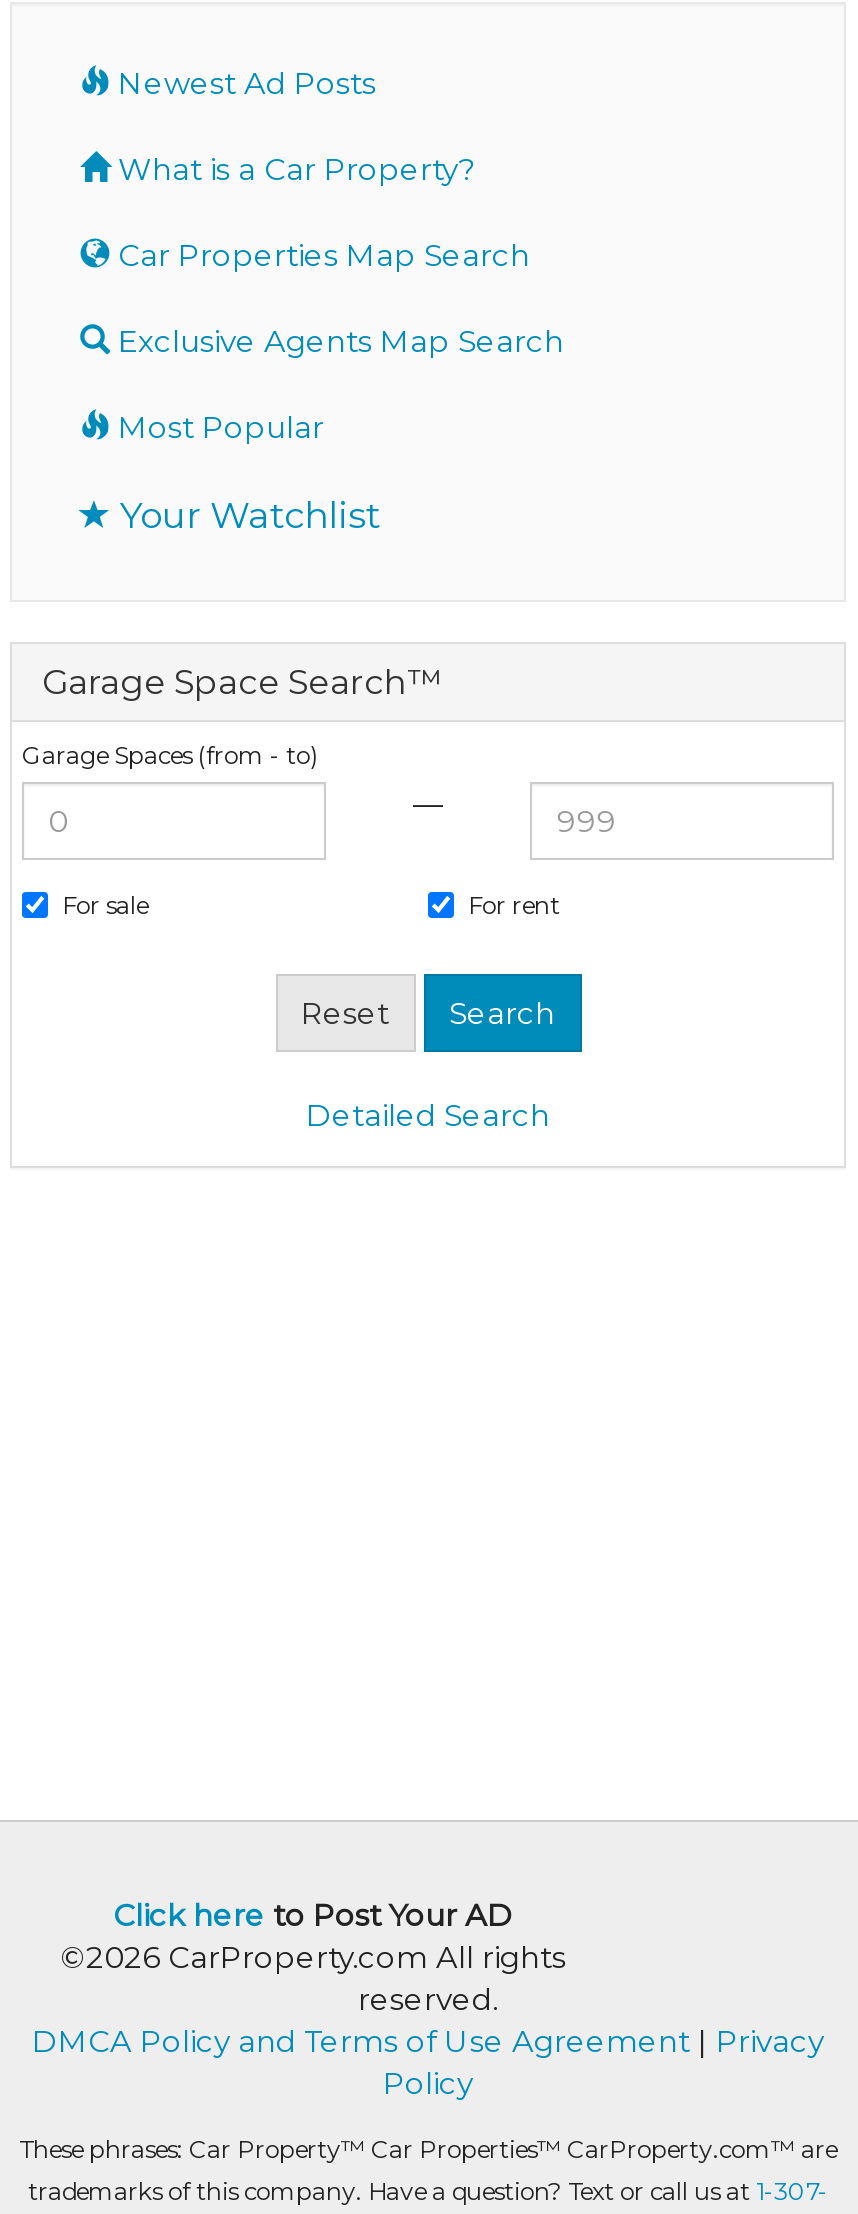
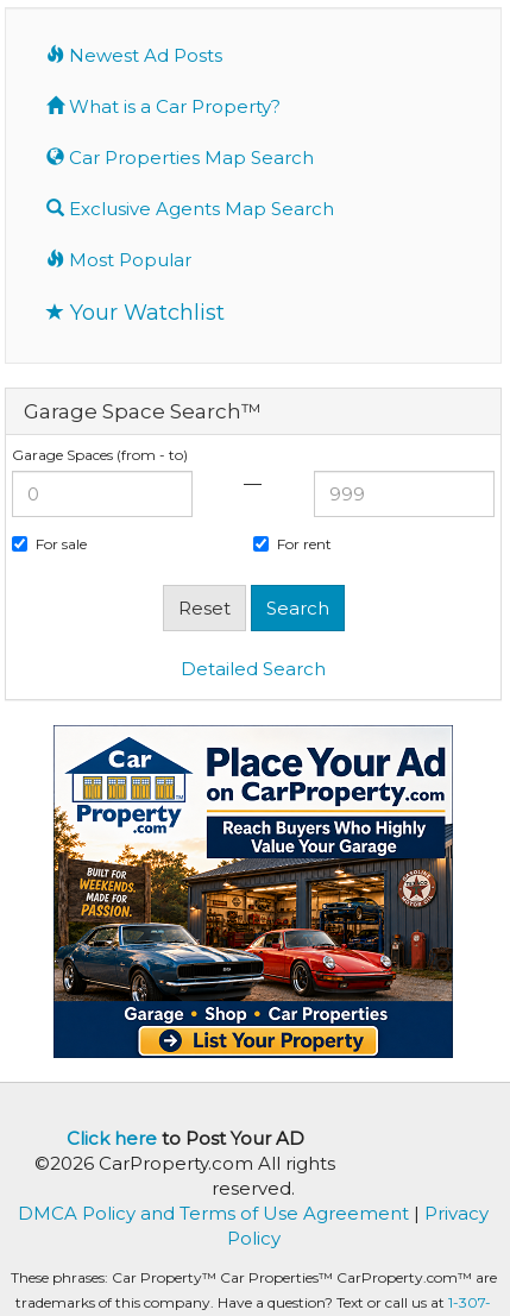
none -> [52,724,454,1059] [image]

